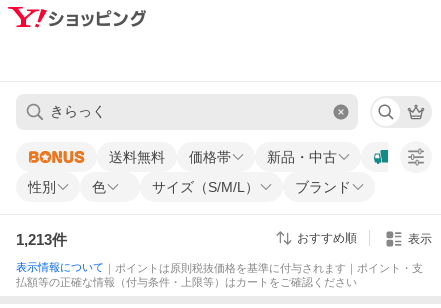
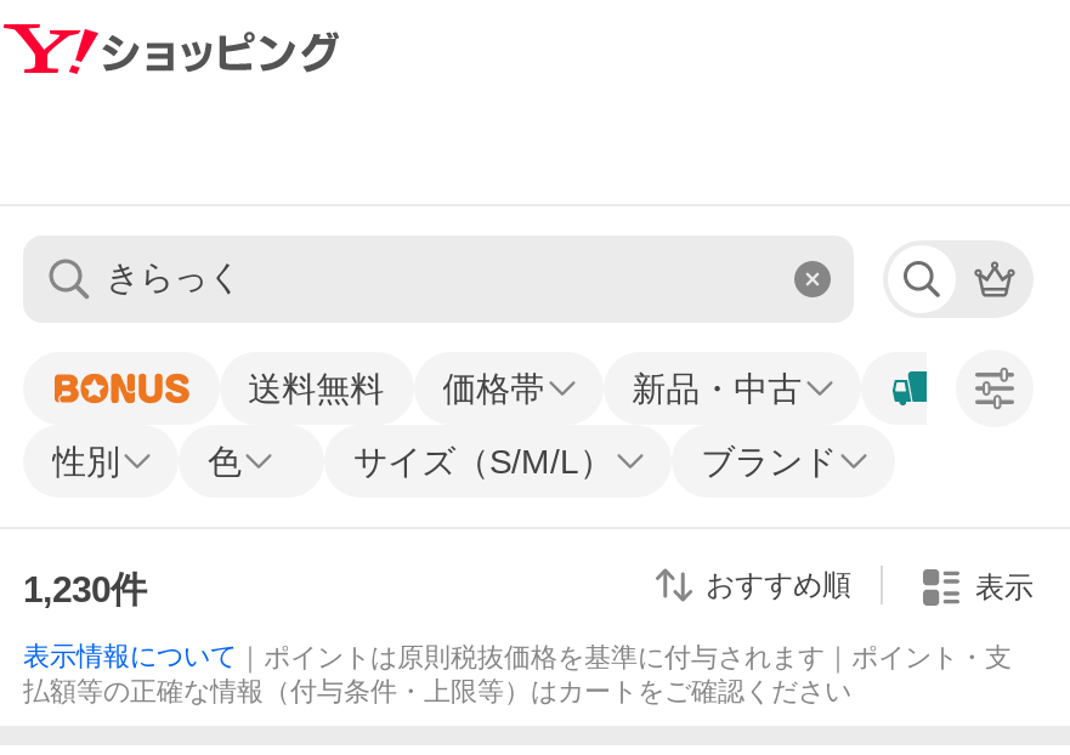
[16,230,67,247] 1,213件 -> [23,567,147,608] 1,230件

